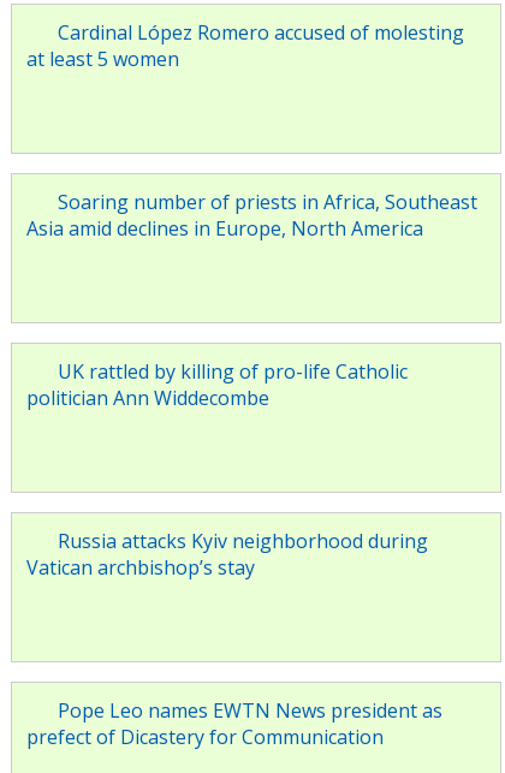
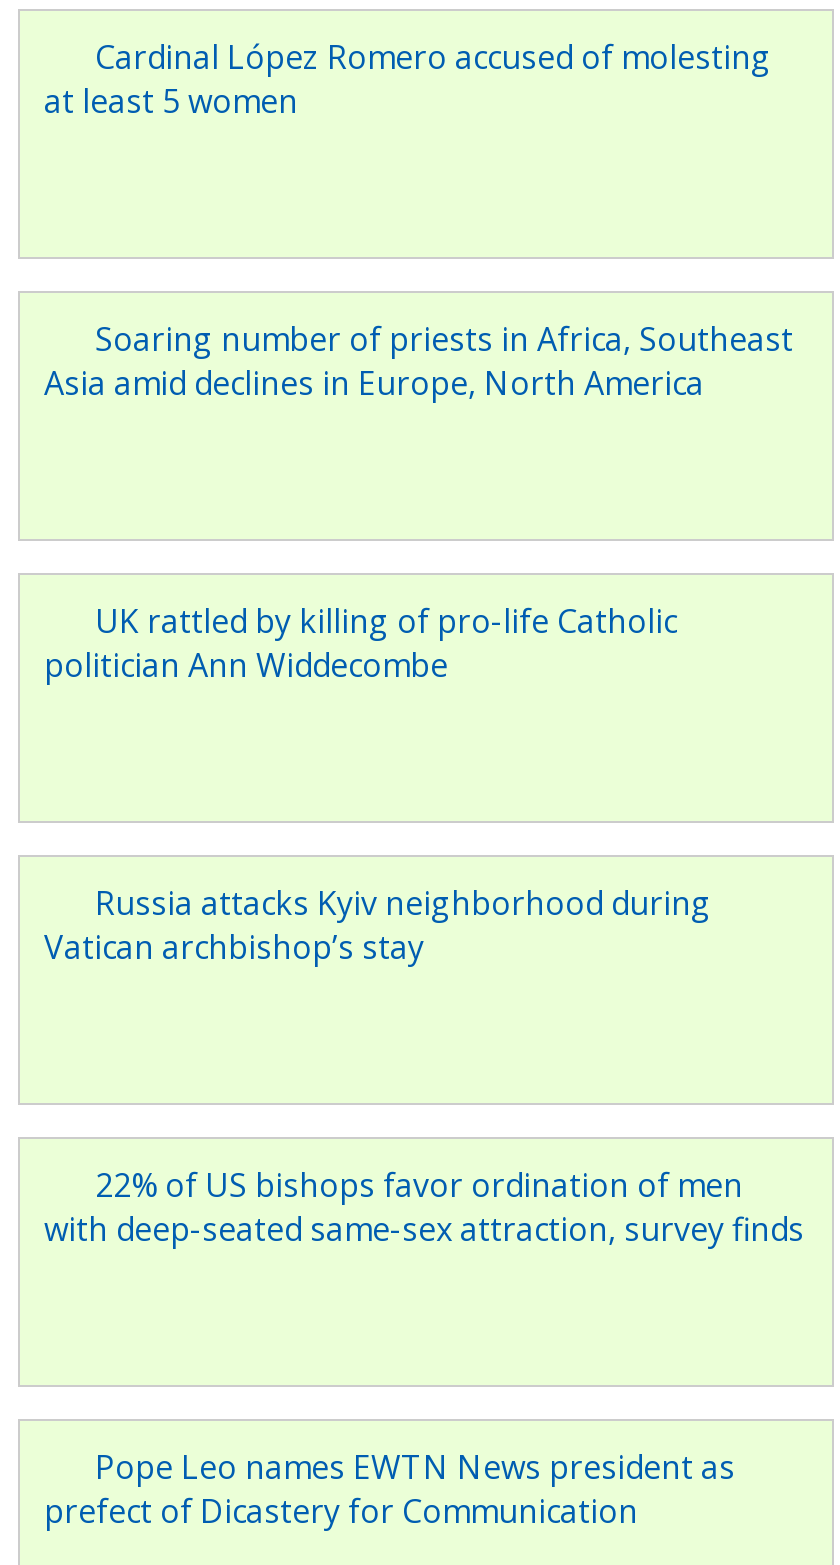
none -> [44,1163,804,1251] 22% of US bishops favor ordination of men | with deep-seated same-sex attraction, survey finds

